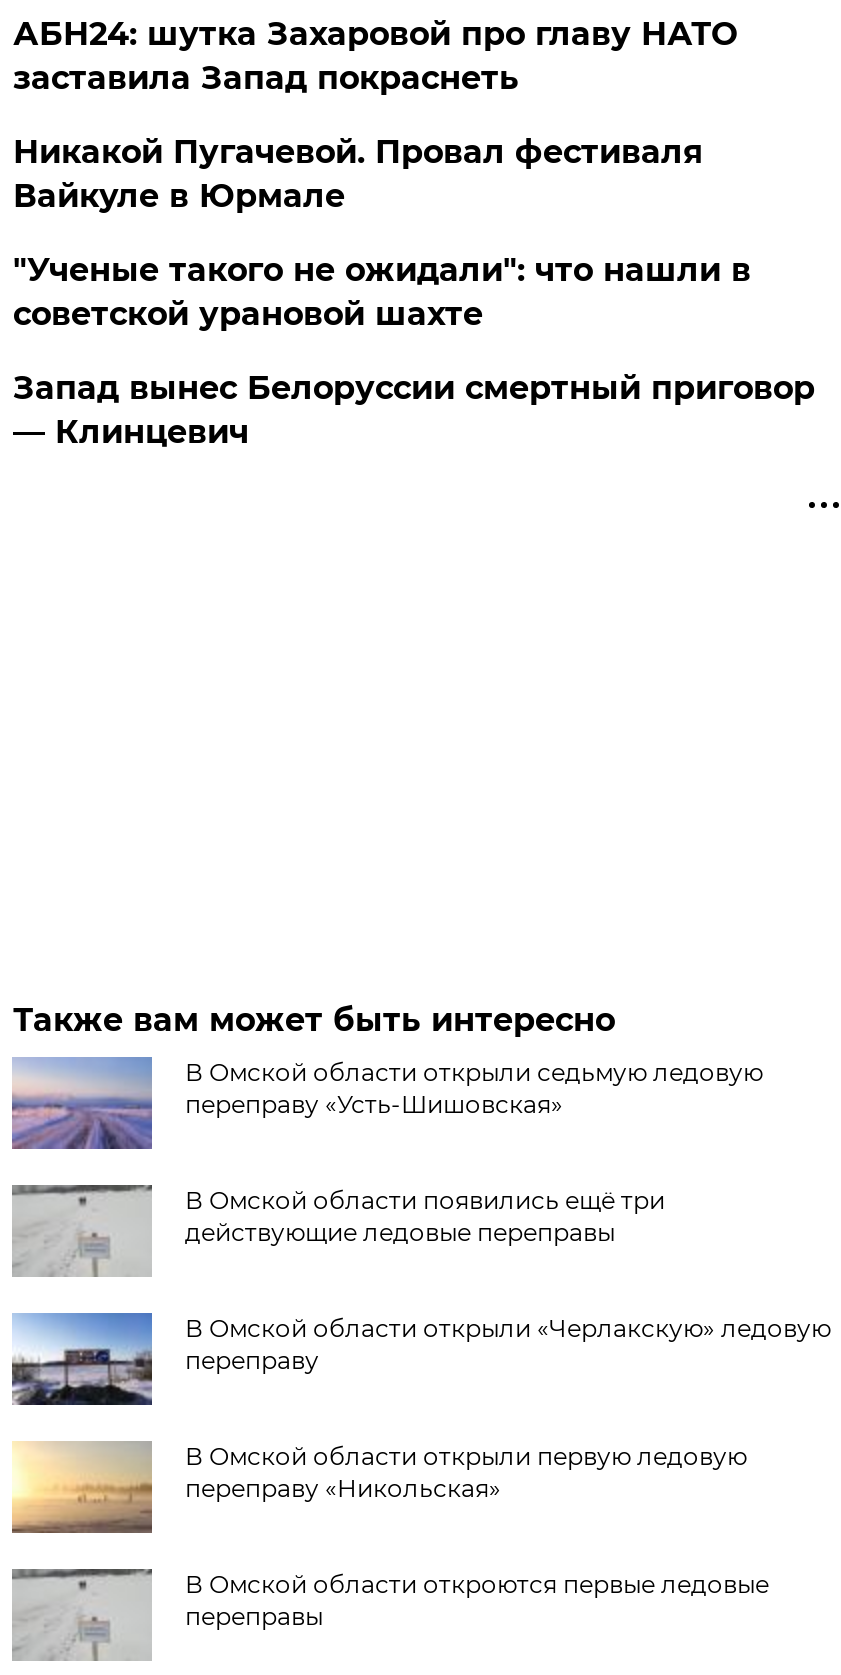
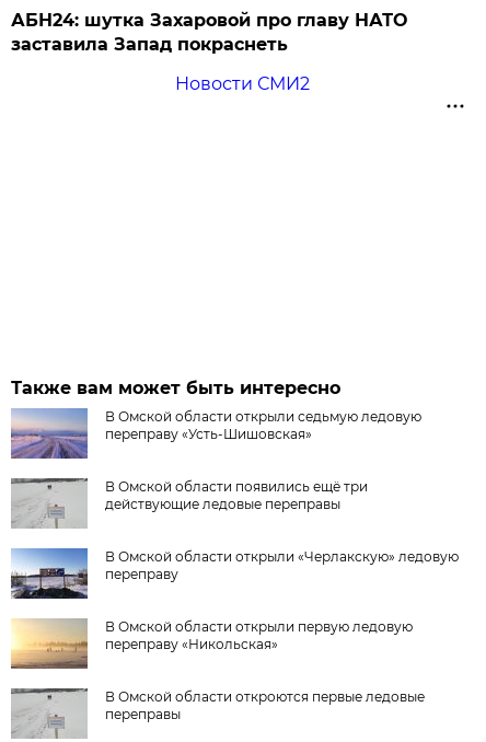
[13,133,815,451] Никакой Пугачевой. Провал фестиваля | Вайкуле в Юрмале | "Ученые такого не ожидали": что нашли в | советской урановой шахте | Запад вынес Белоруссии смертный приговор | — Клинцевич -> [175,73,309,94] Новости СМИ2

